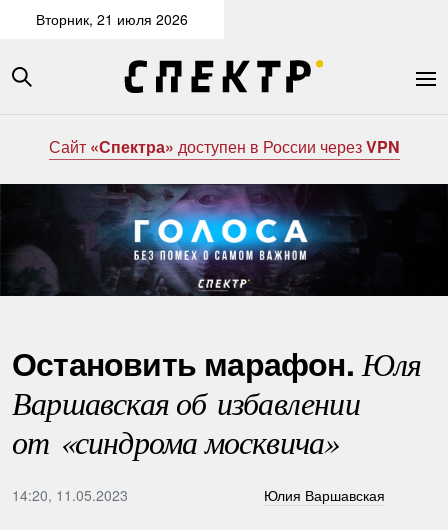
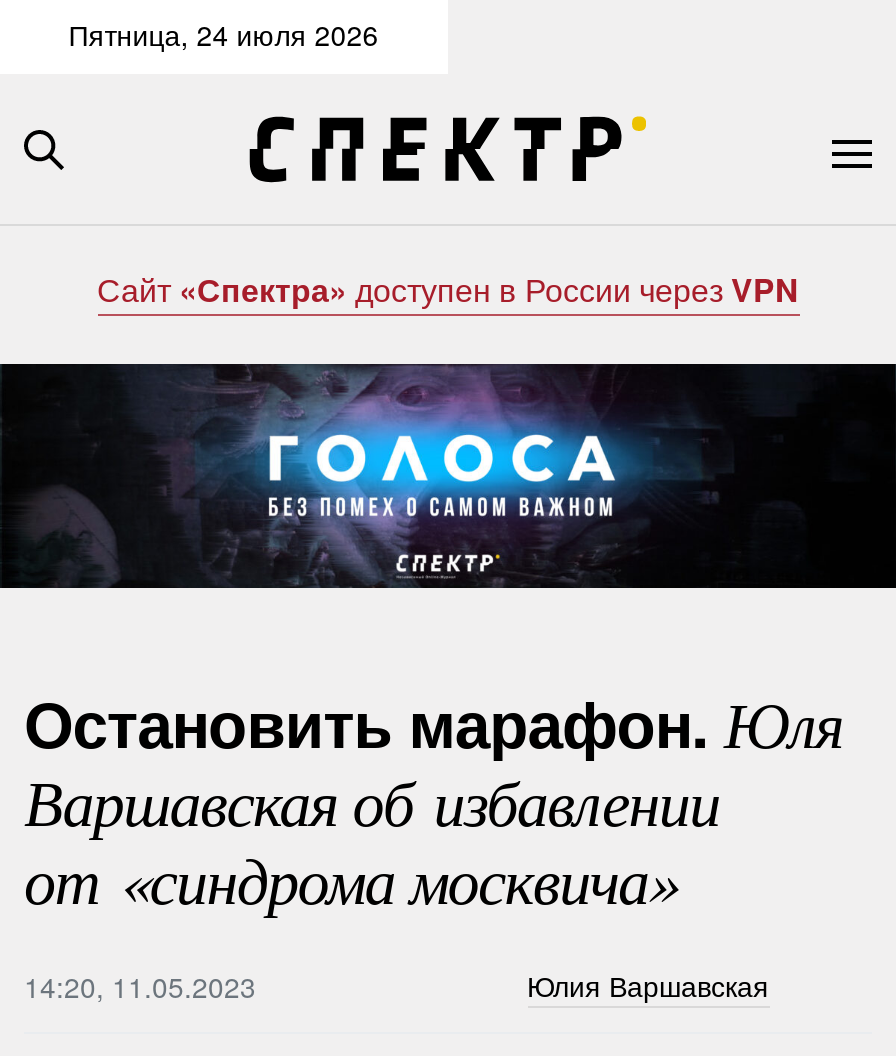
[36,9,188,29] Вторник, 21 июля 2026 -> [68,14,378,54] Пятница, 24 июля 2026

